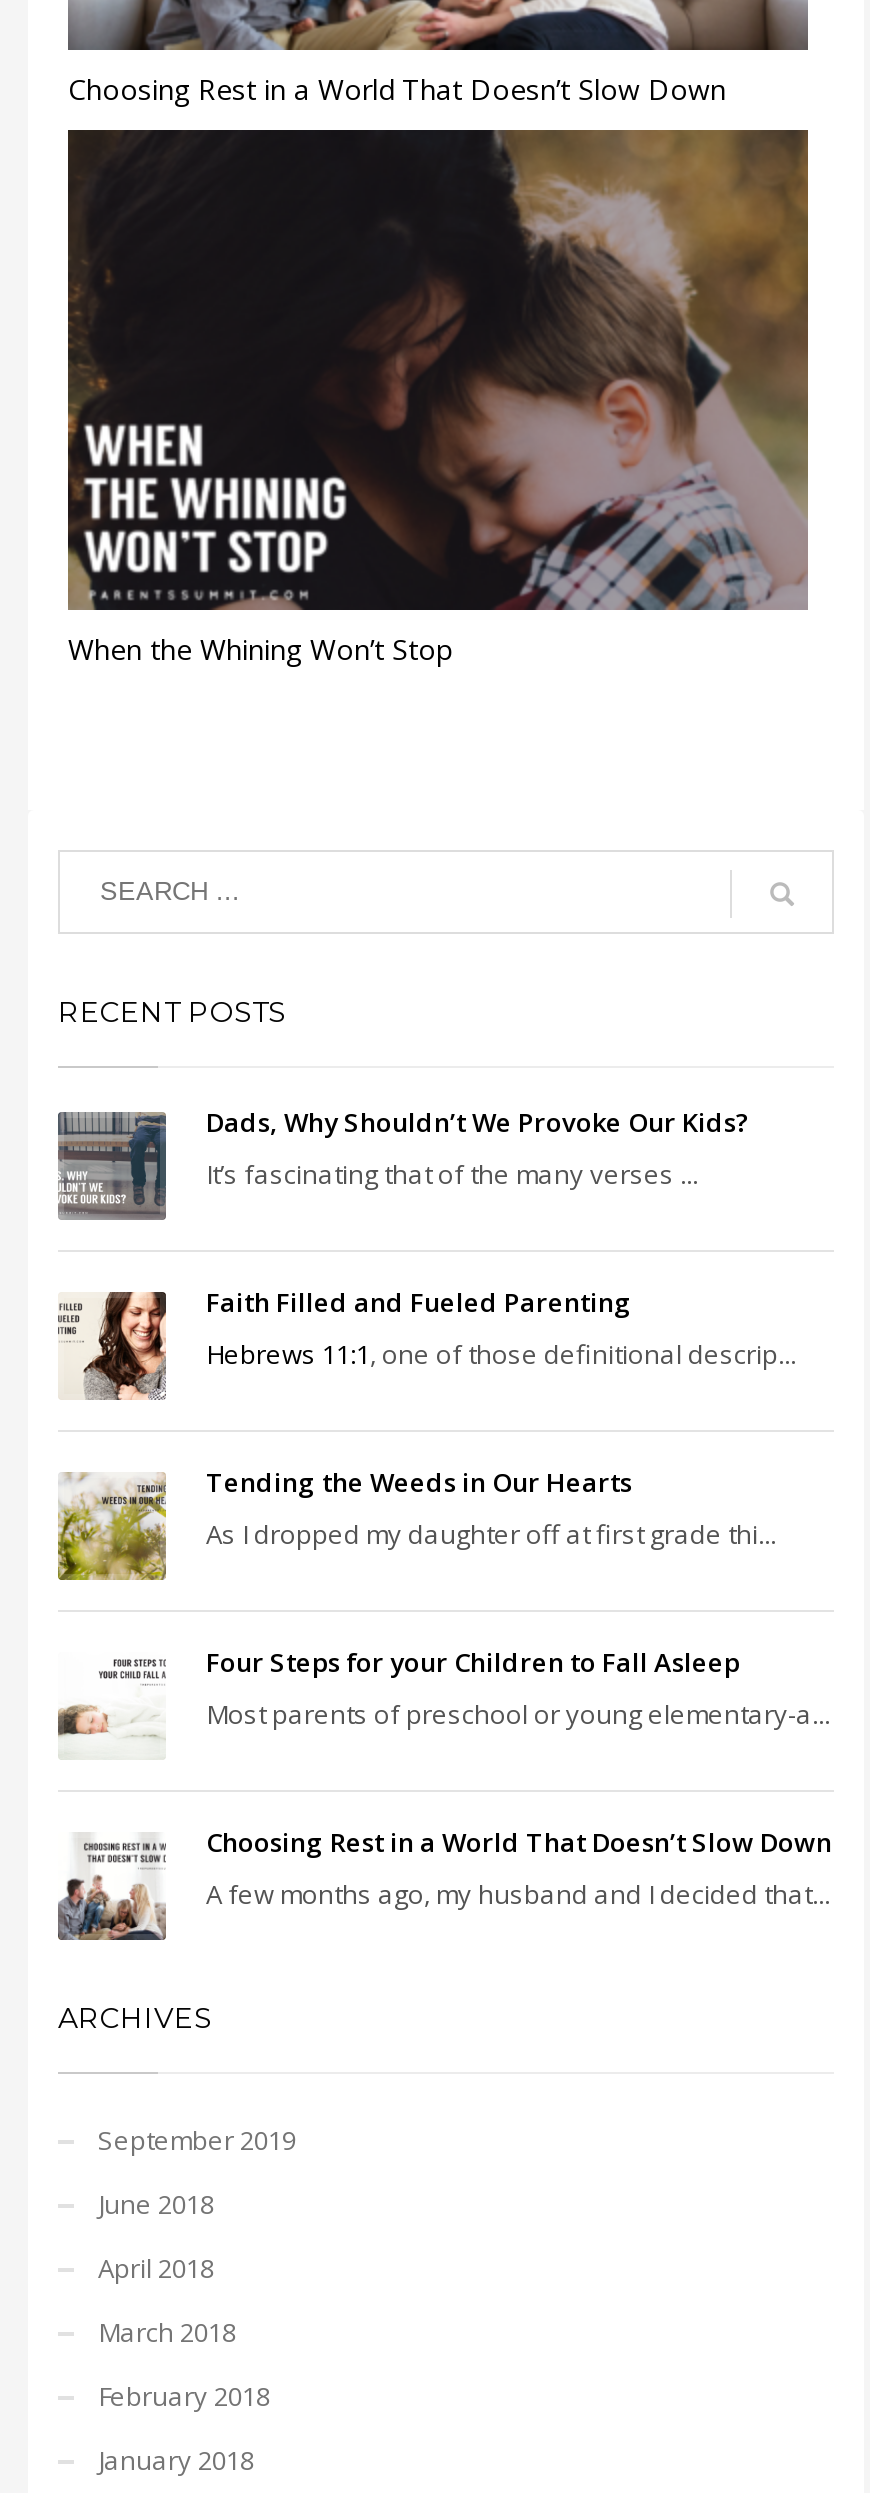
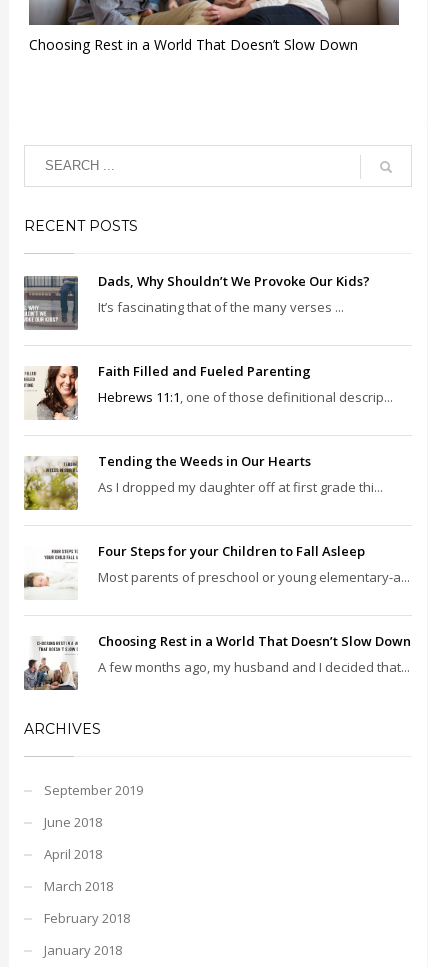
[66,128,810,667] [image] | When the Whining Won’t Stop -> none

